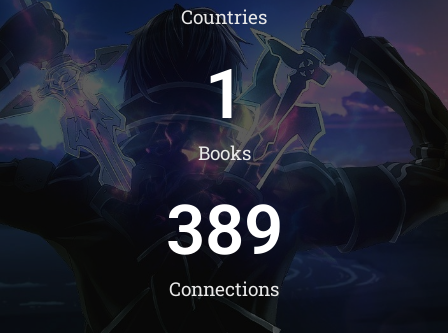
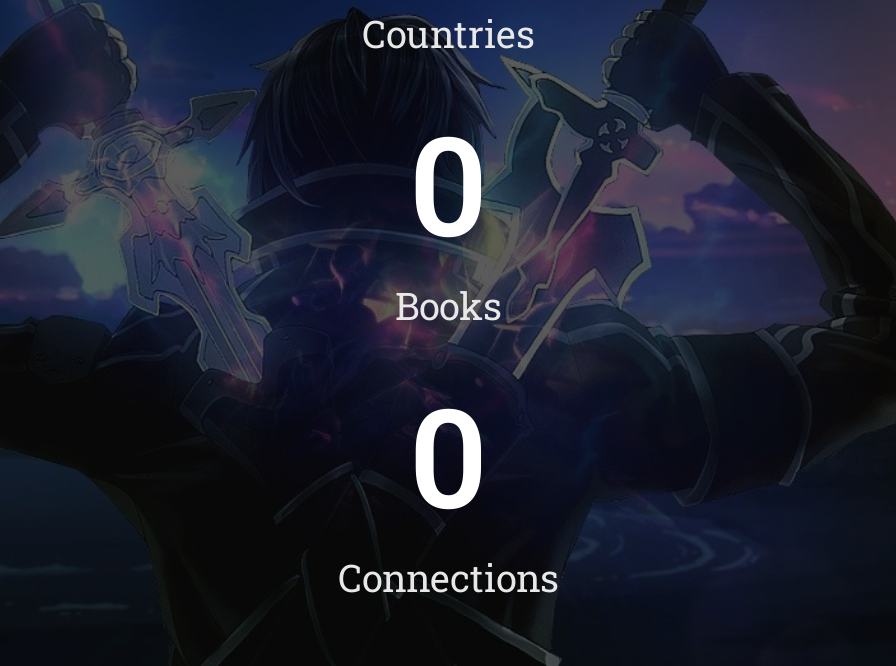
[204,54,243,135] 1 -> [409,108,487,270] 0
[165,190,282,271] 389 -> [409,380,487,542] 0

